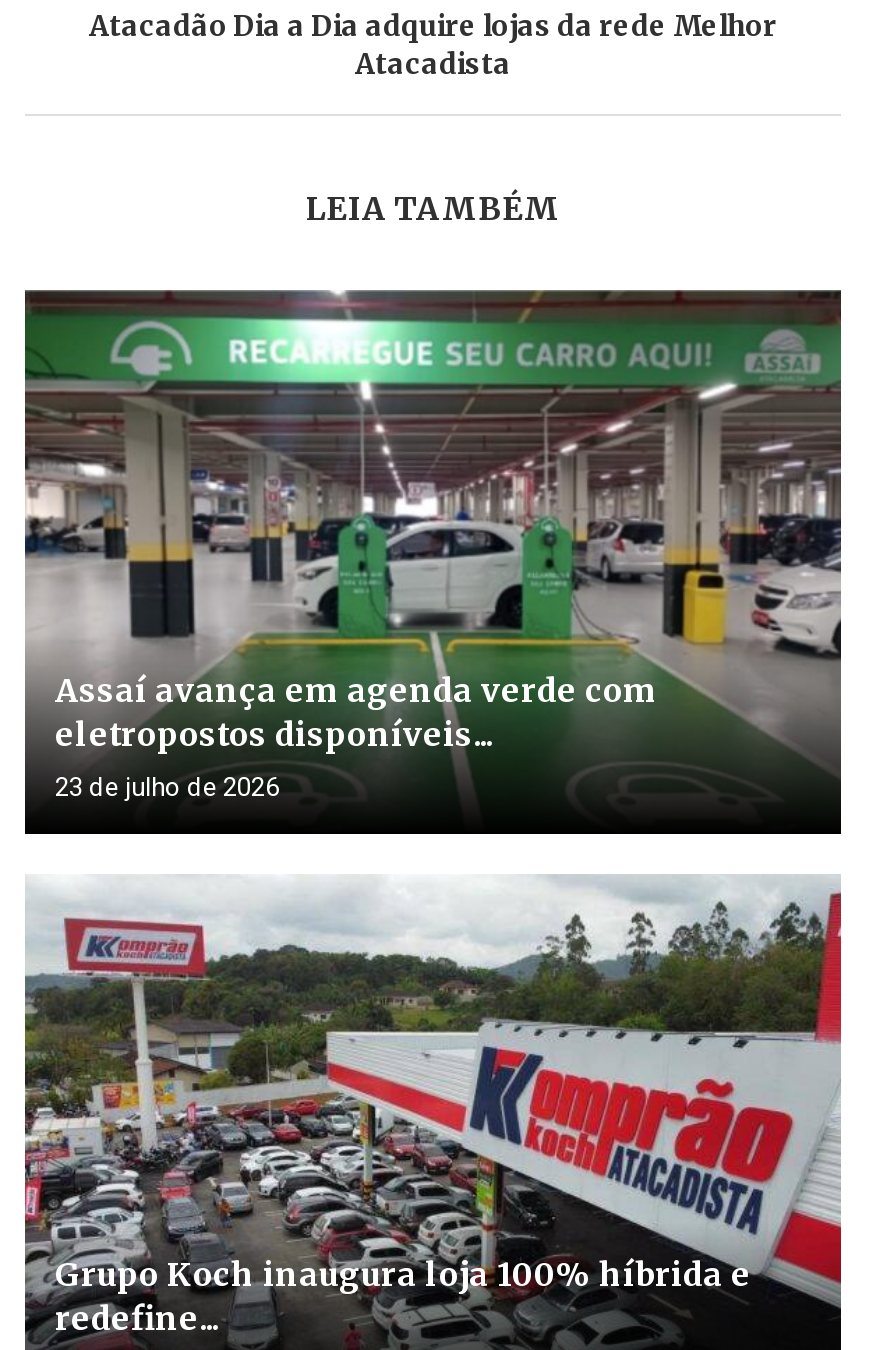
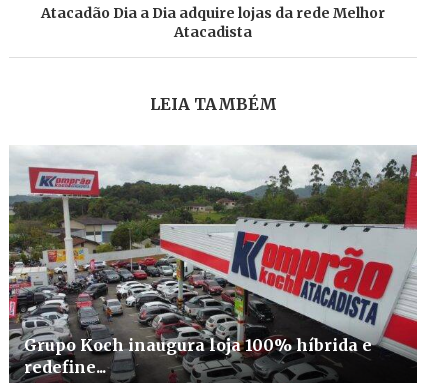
[23,288,843,836] [image] | Assaí avança em agenda verde com | eletropostos disponíveis... | 23 de julho de 2026 -> none

